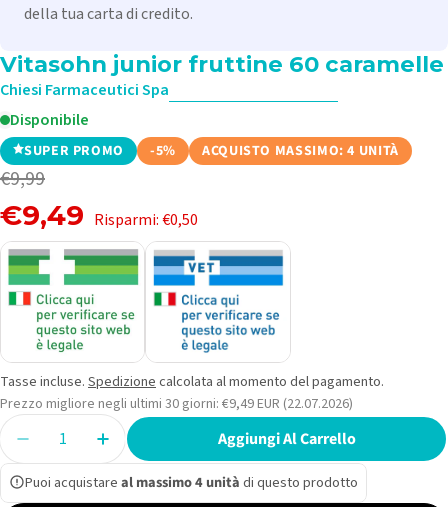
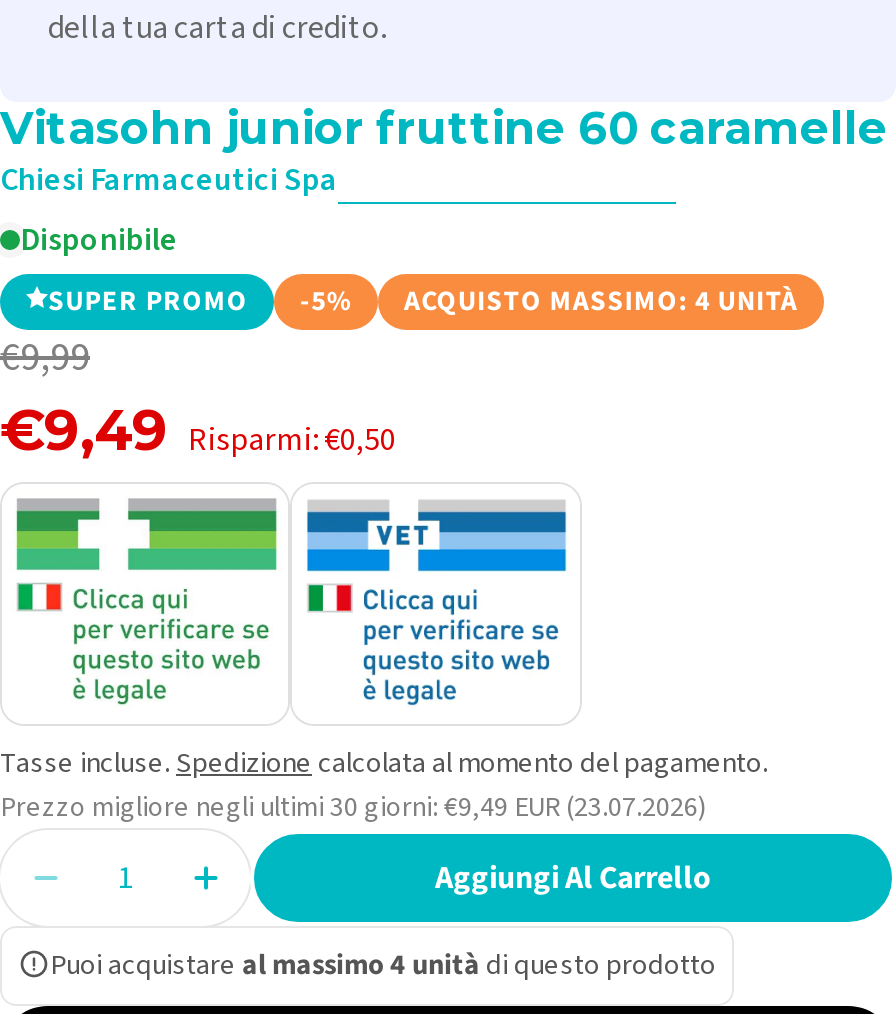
[0,394,353,414] Prezzo migliore negli ultimi 30 giorni: €9,49 EUR (22.07.2026) -> [0,787,706,827] Prezzo migliore negli ultimi 30 giorni: €9,49 EUR (23.07.2026)

